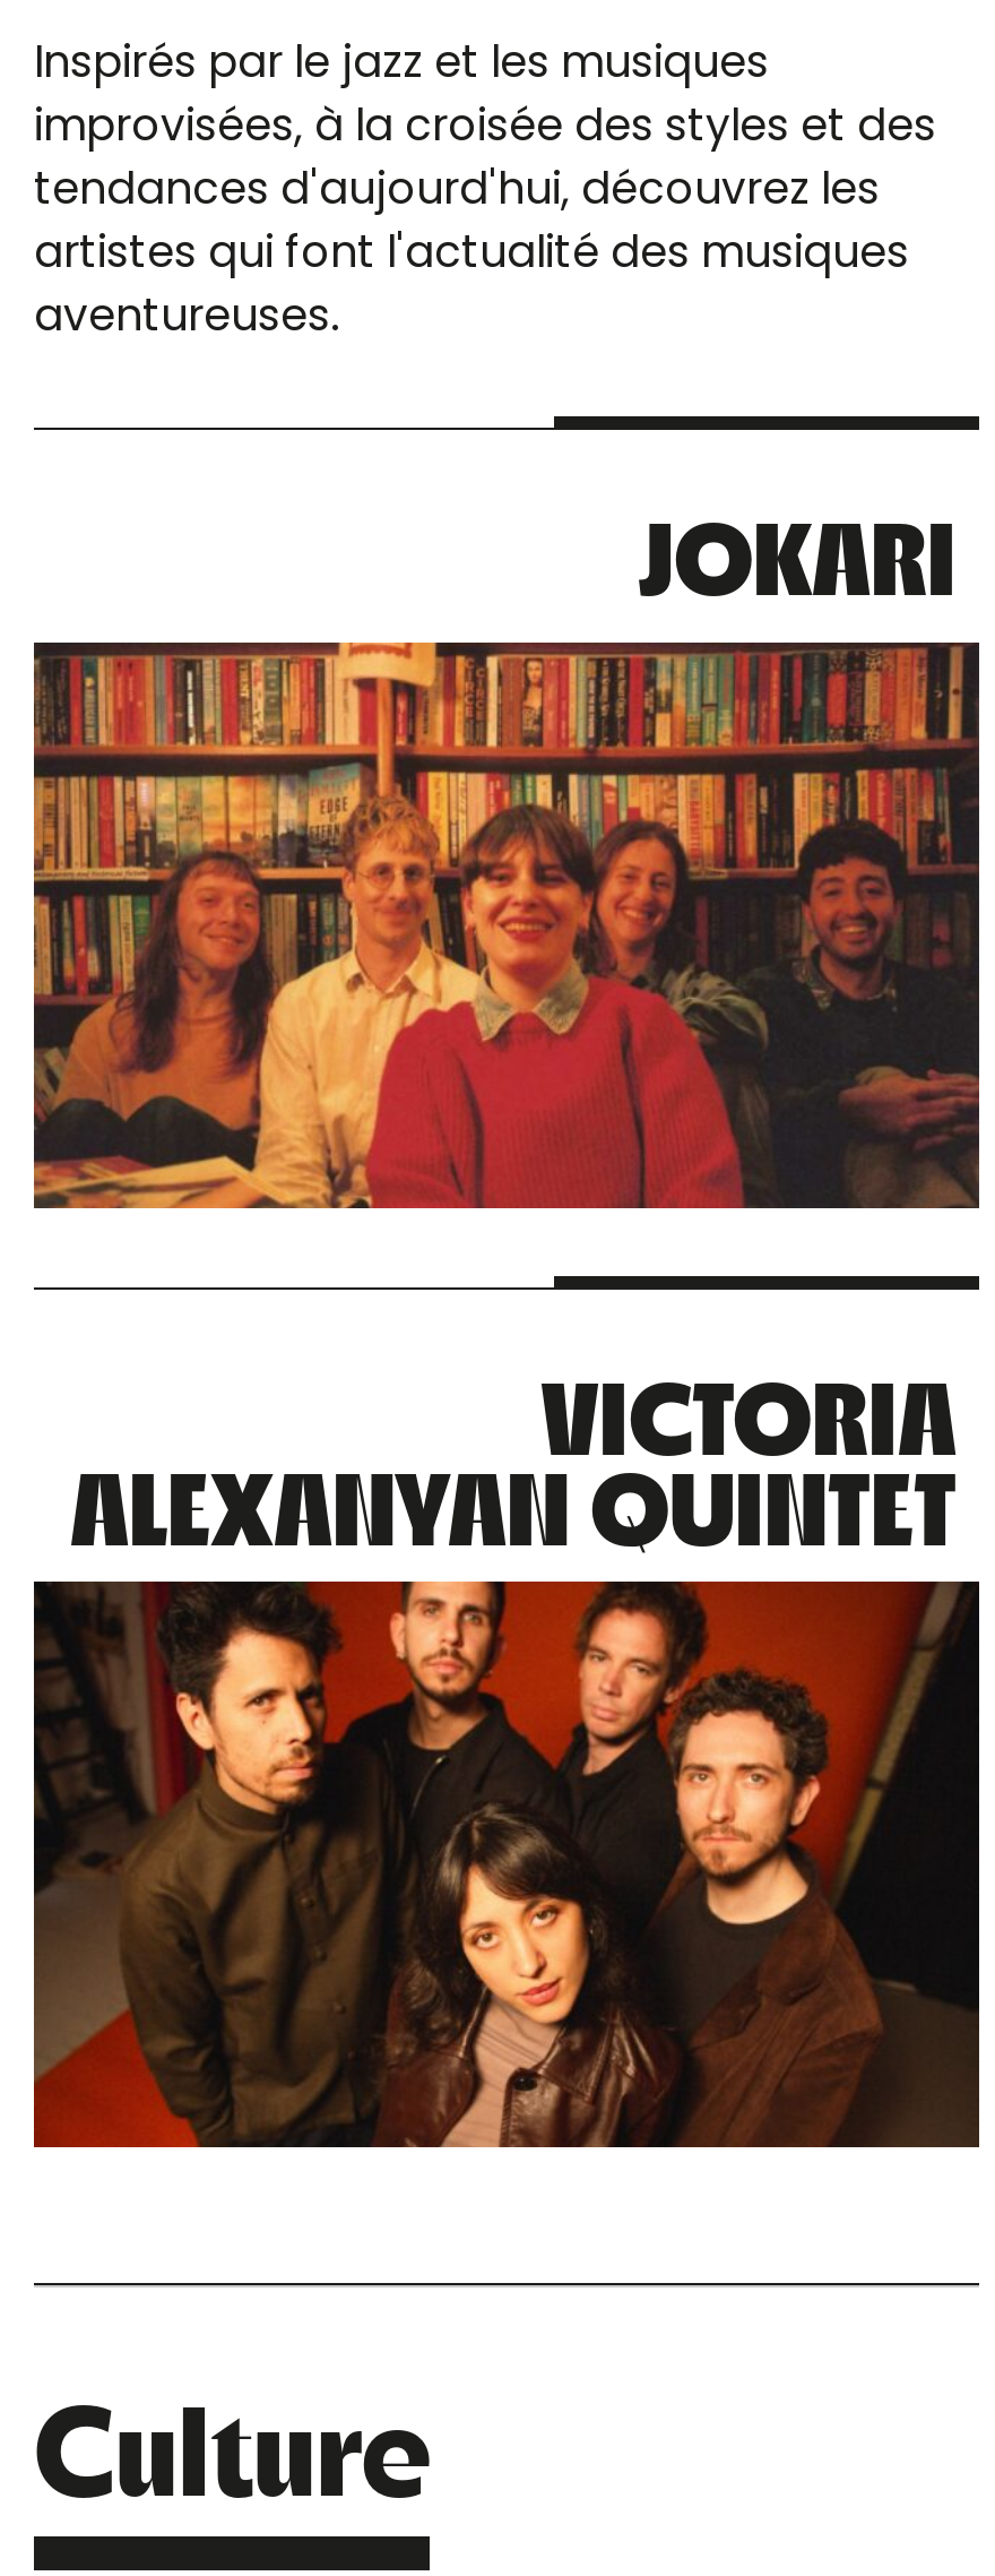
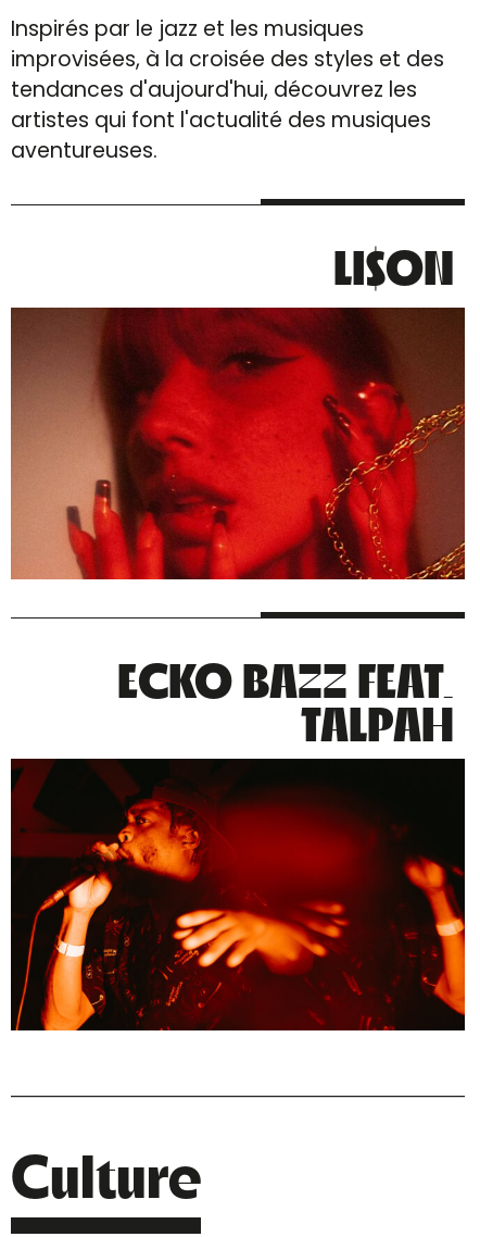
[638,493,957,615] JOKARI -> [333,236,454,295] LI$ON
[32,640,979,1211] [image] -> [10,307,466,580] [image]
[70,1353,957,1566] VICTORIA | ALEXANYAN QUINTET -> [117,649,454,751] ECKO BAZZ FEAT. | TALPAH
[32,1584,981,2149] [image] -> [10,760,466,1032] [image]

